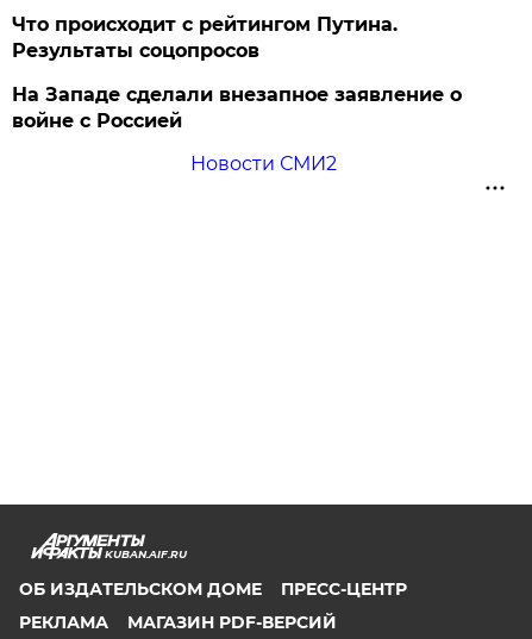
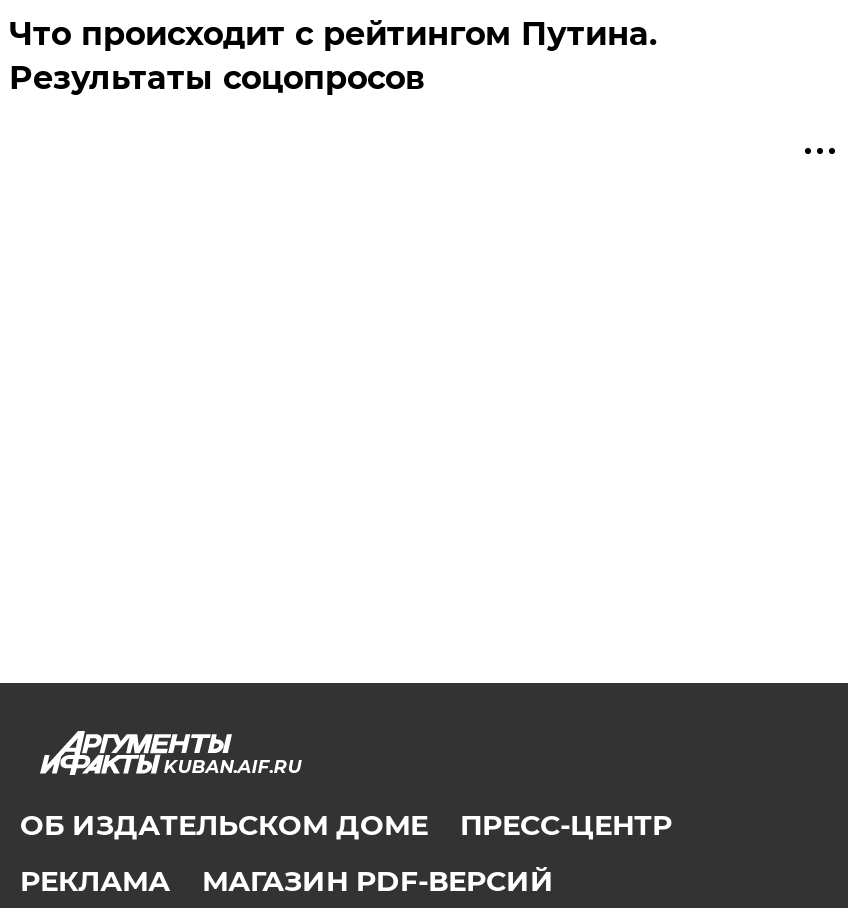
[12,83,462,175] На Западе сделали внезапное заявление о | войне с Россией | Новости СМИ2 -> none

